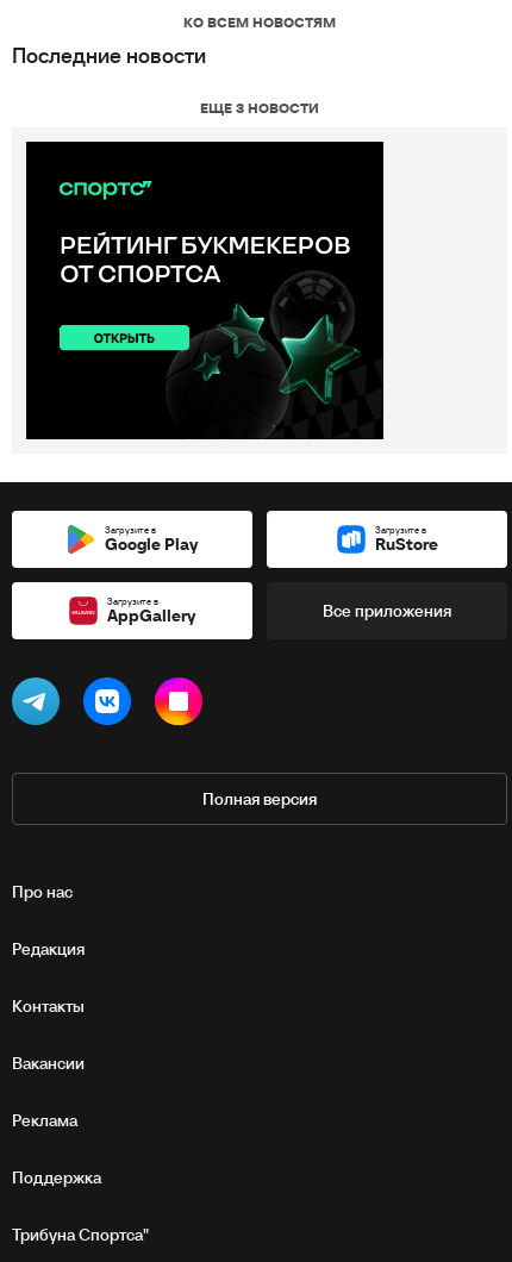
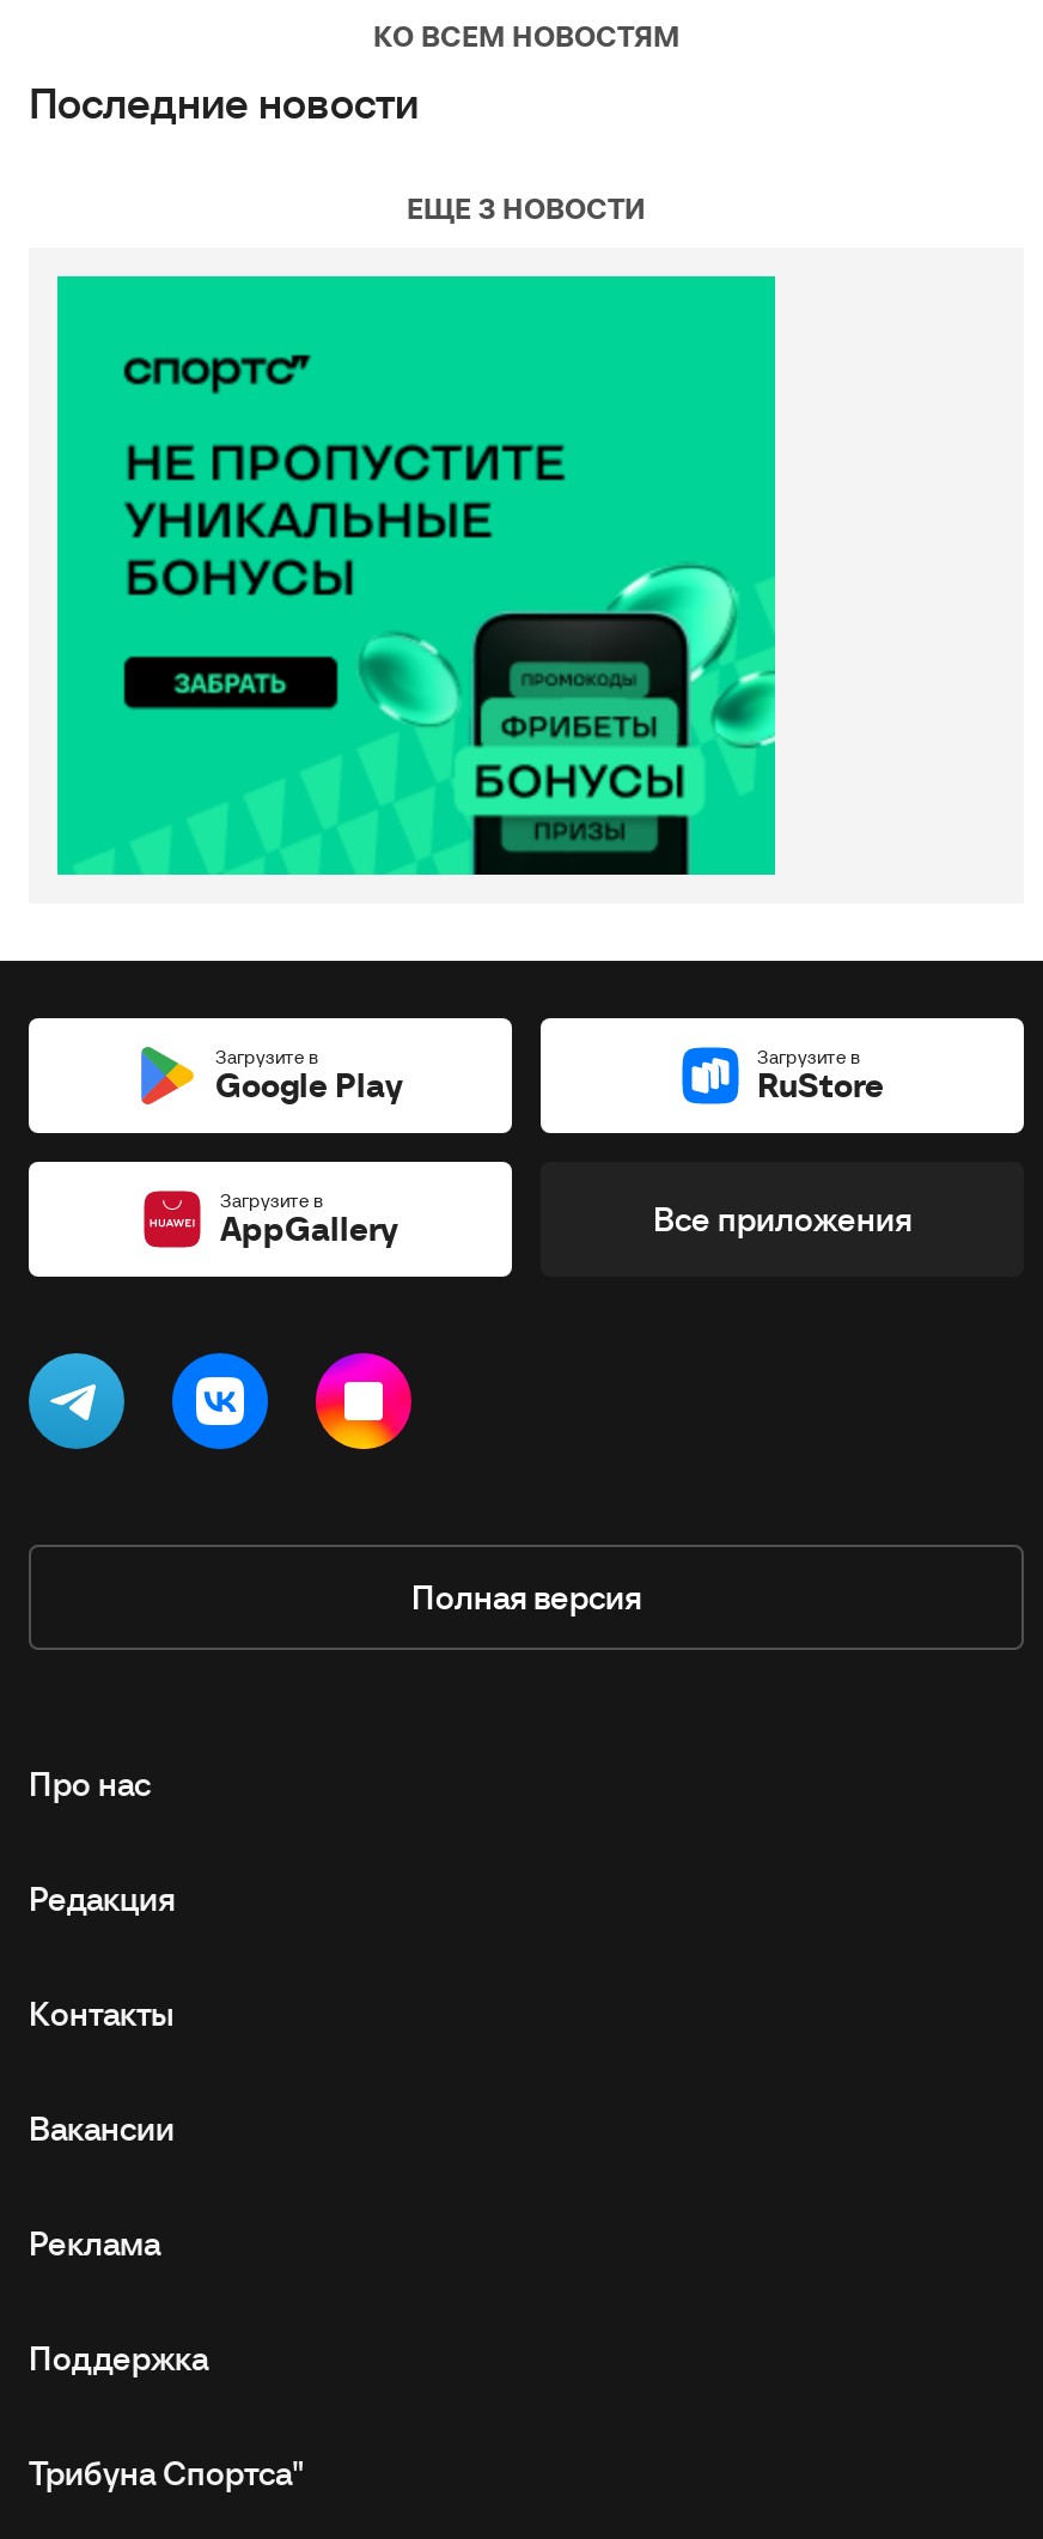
[25,140,385,441] [image] -> [55,274,777,877] [image]

